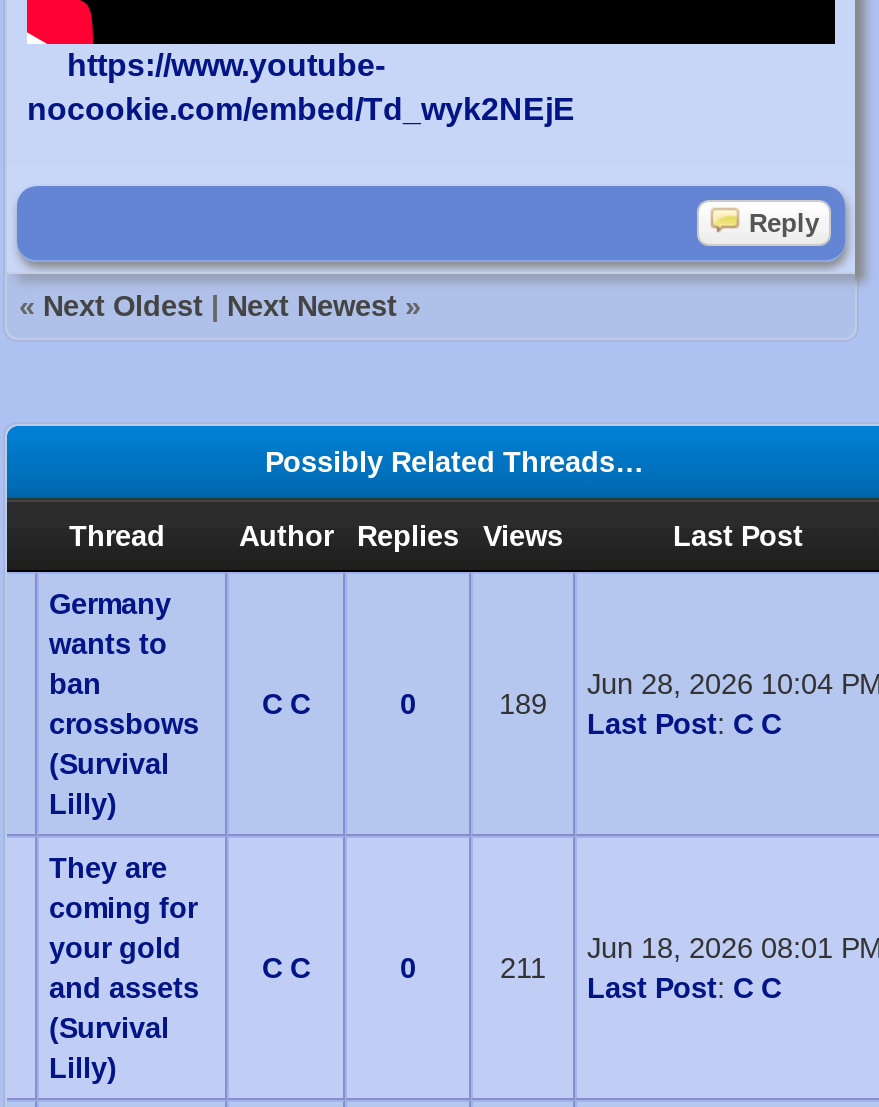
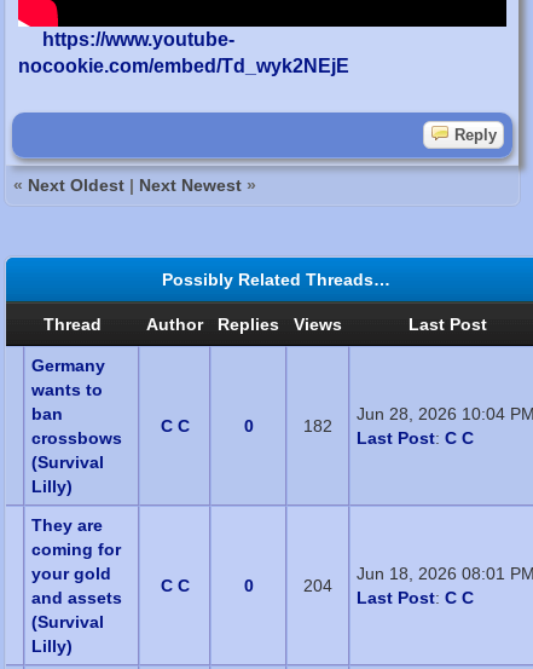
[499,688,547,720] 189 -> [303,416,332,436] 182
[500,952,546,984] 211 -> [303,576,332,595] 204

